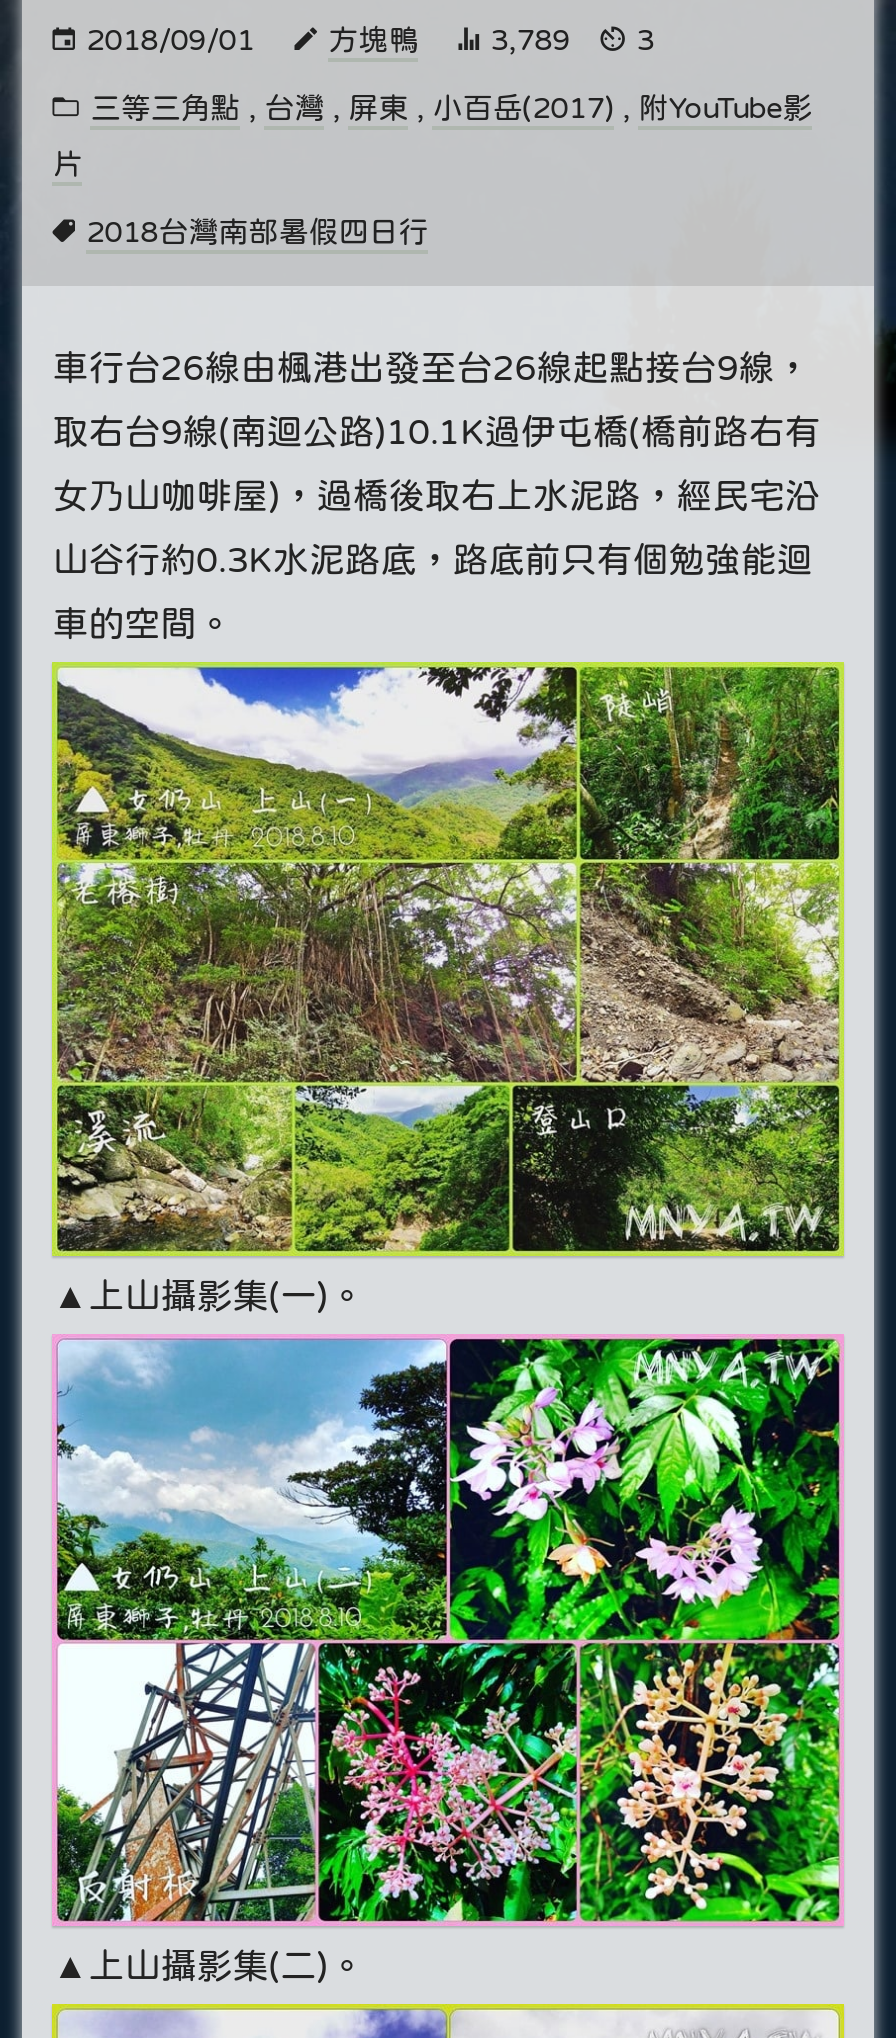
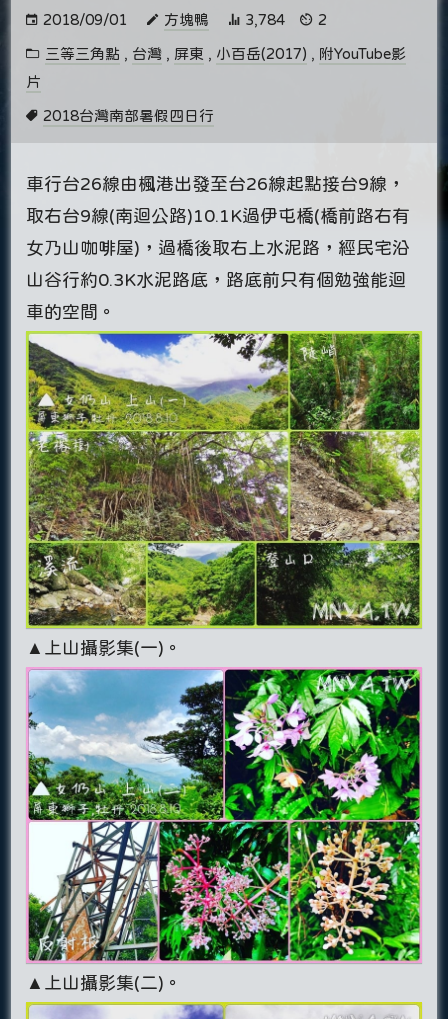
[482,24,570,54] 3,789 -> [241,12,285,27] 3,784
[628,24,654,54] 3 -> [314,12,327,27] 2

